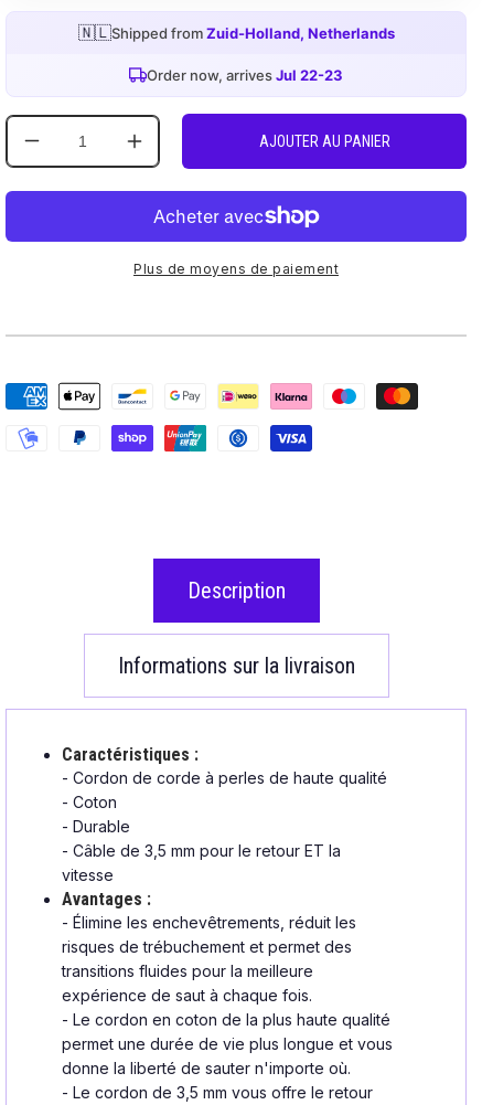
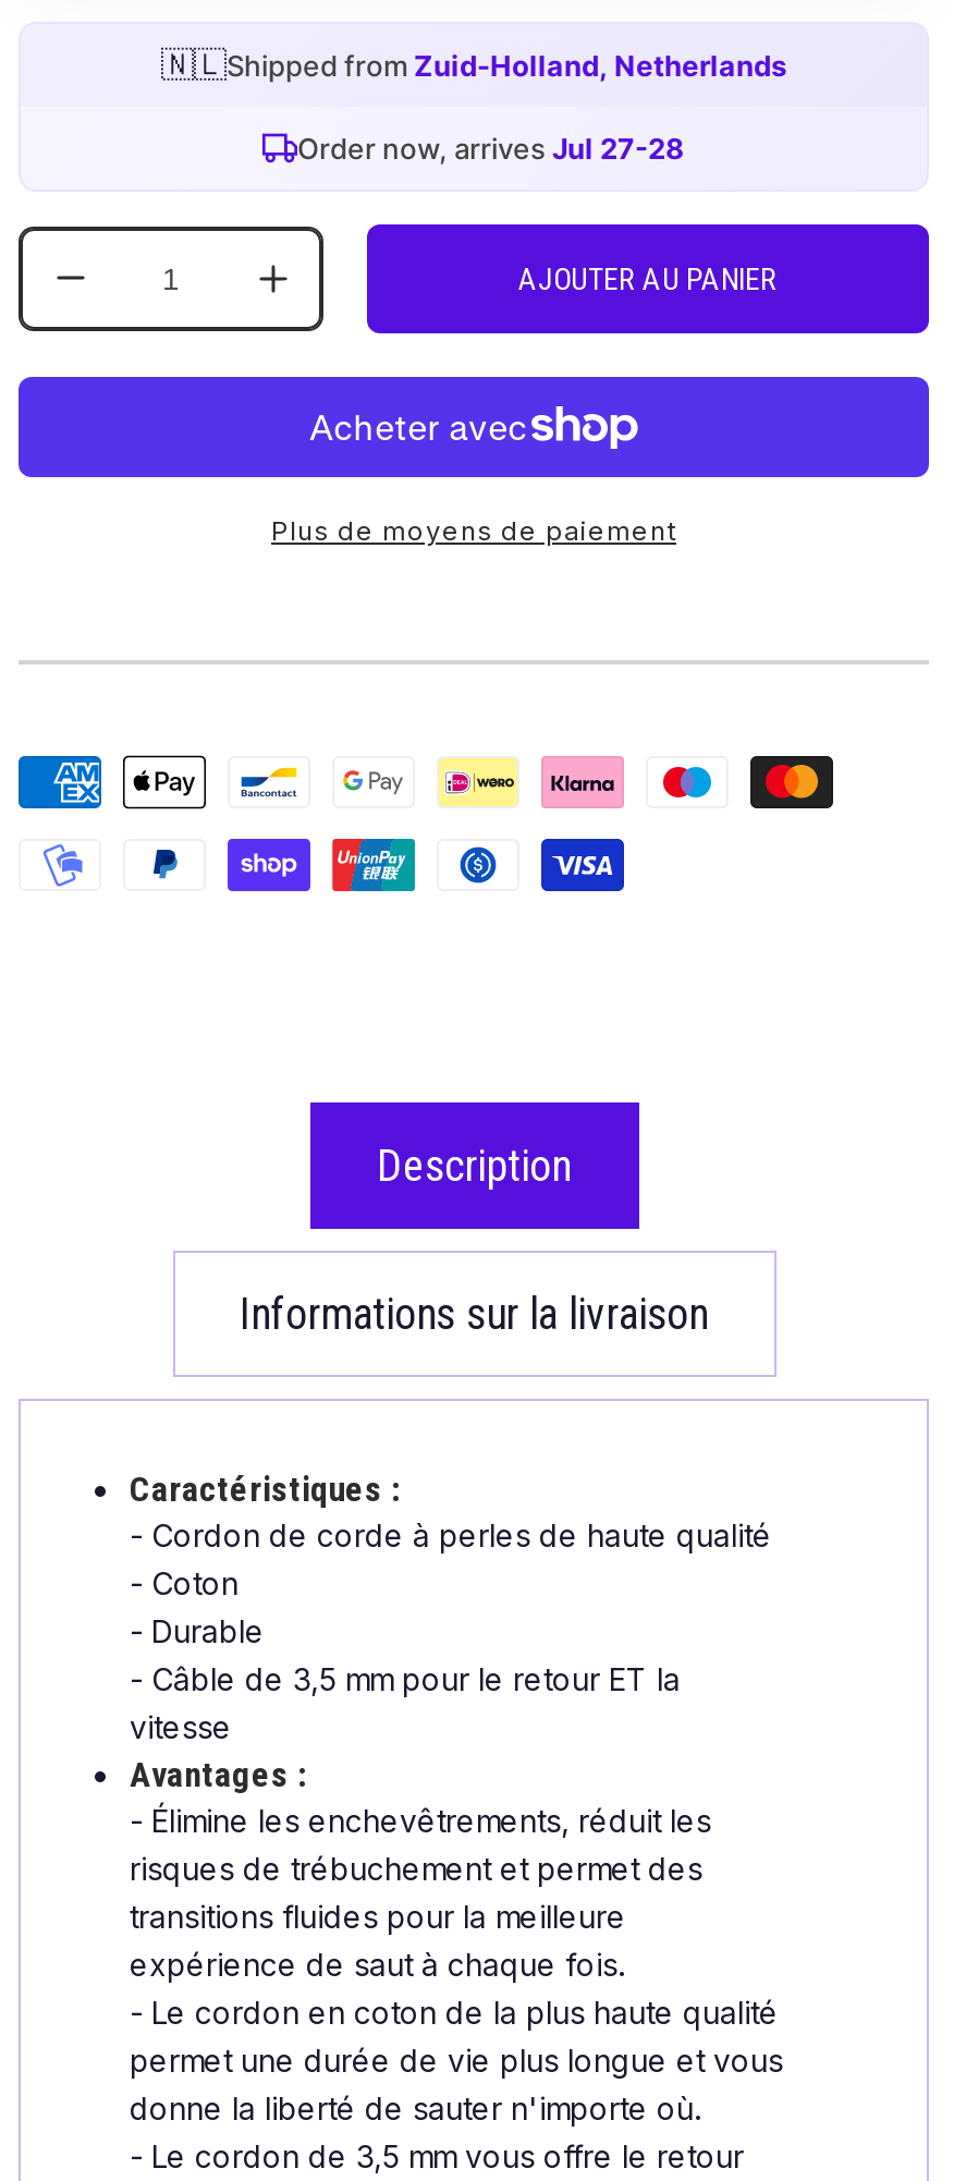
[147,66,343,84] Order now, arrives Jul 22-23 -> [297,130,685,165] Order now, arrives Jul 27-28

